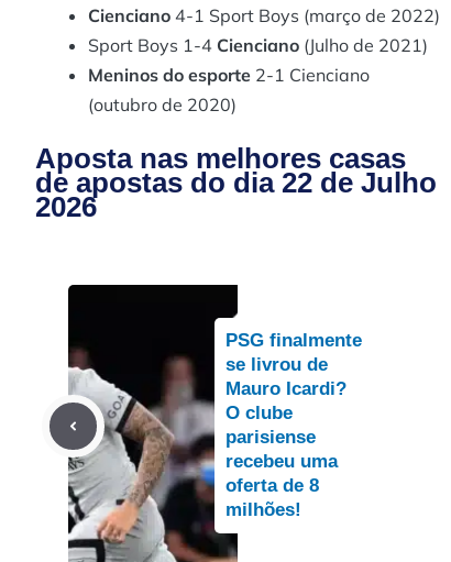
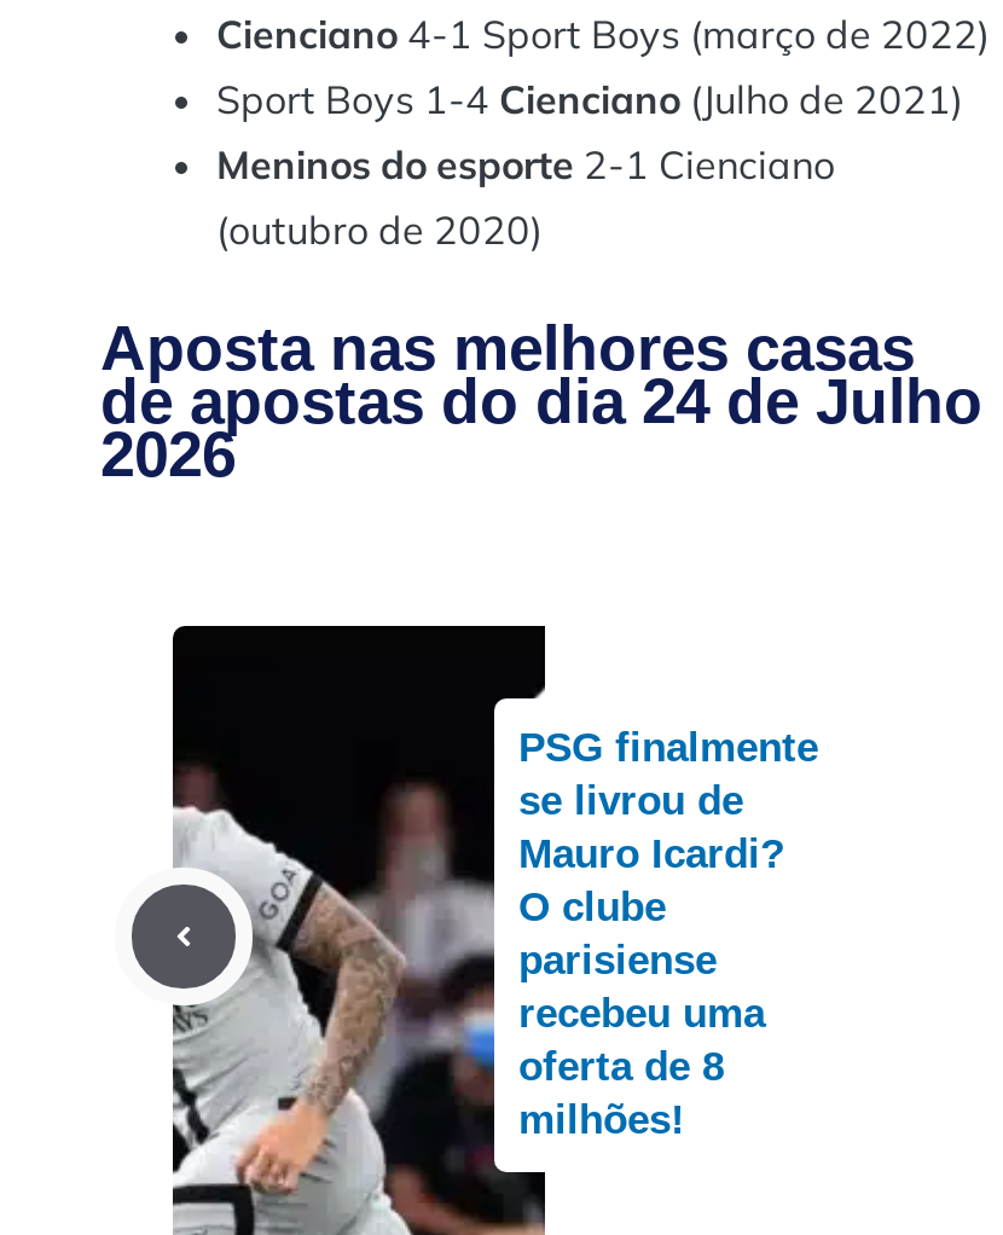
[35,167,437,200] de apostas do dia 22 de Julho -> [100,366,982,438] de apostas do dia 24 de Julho

